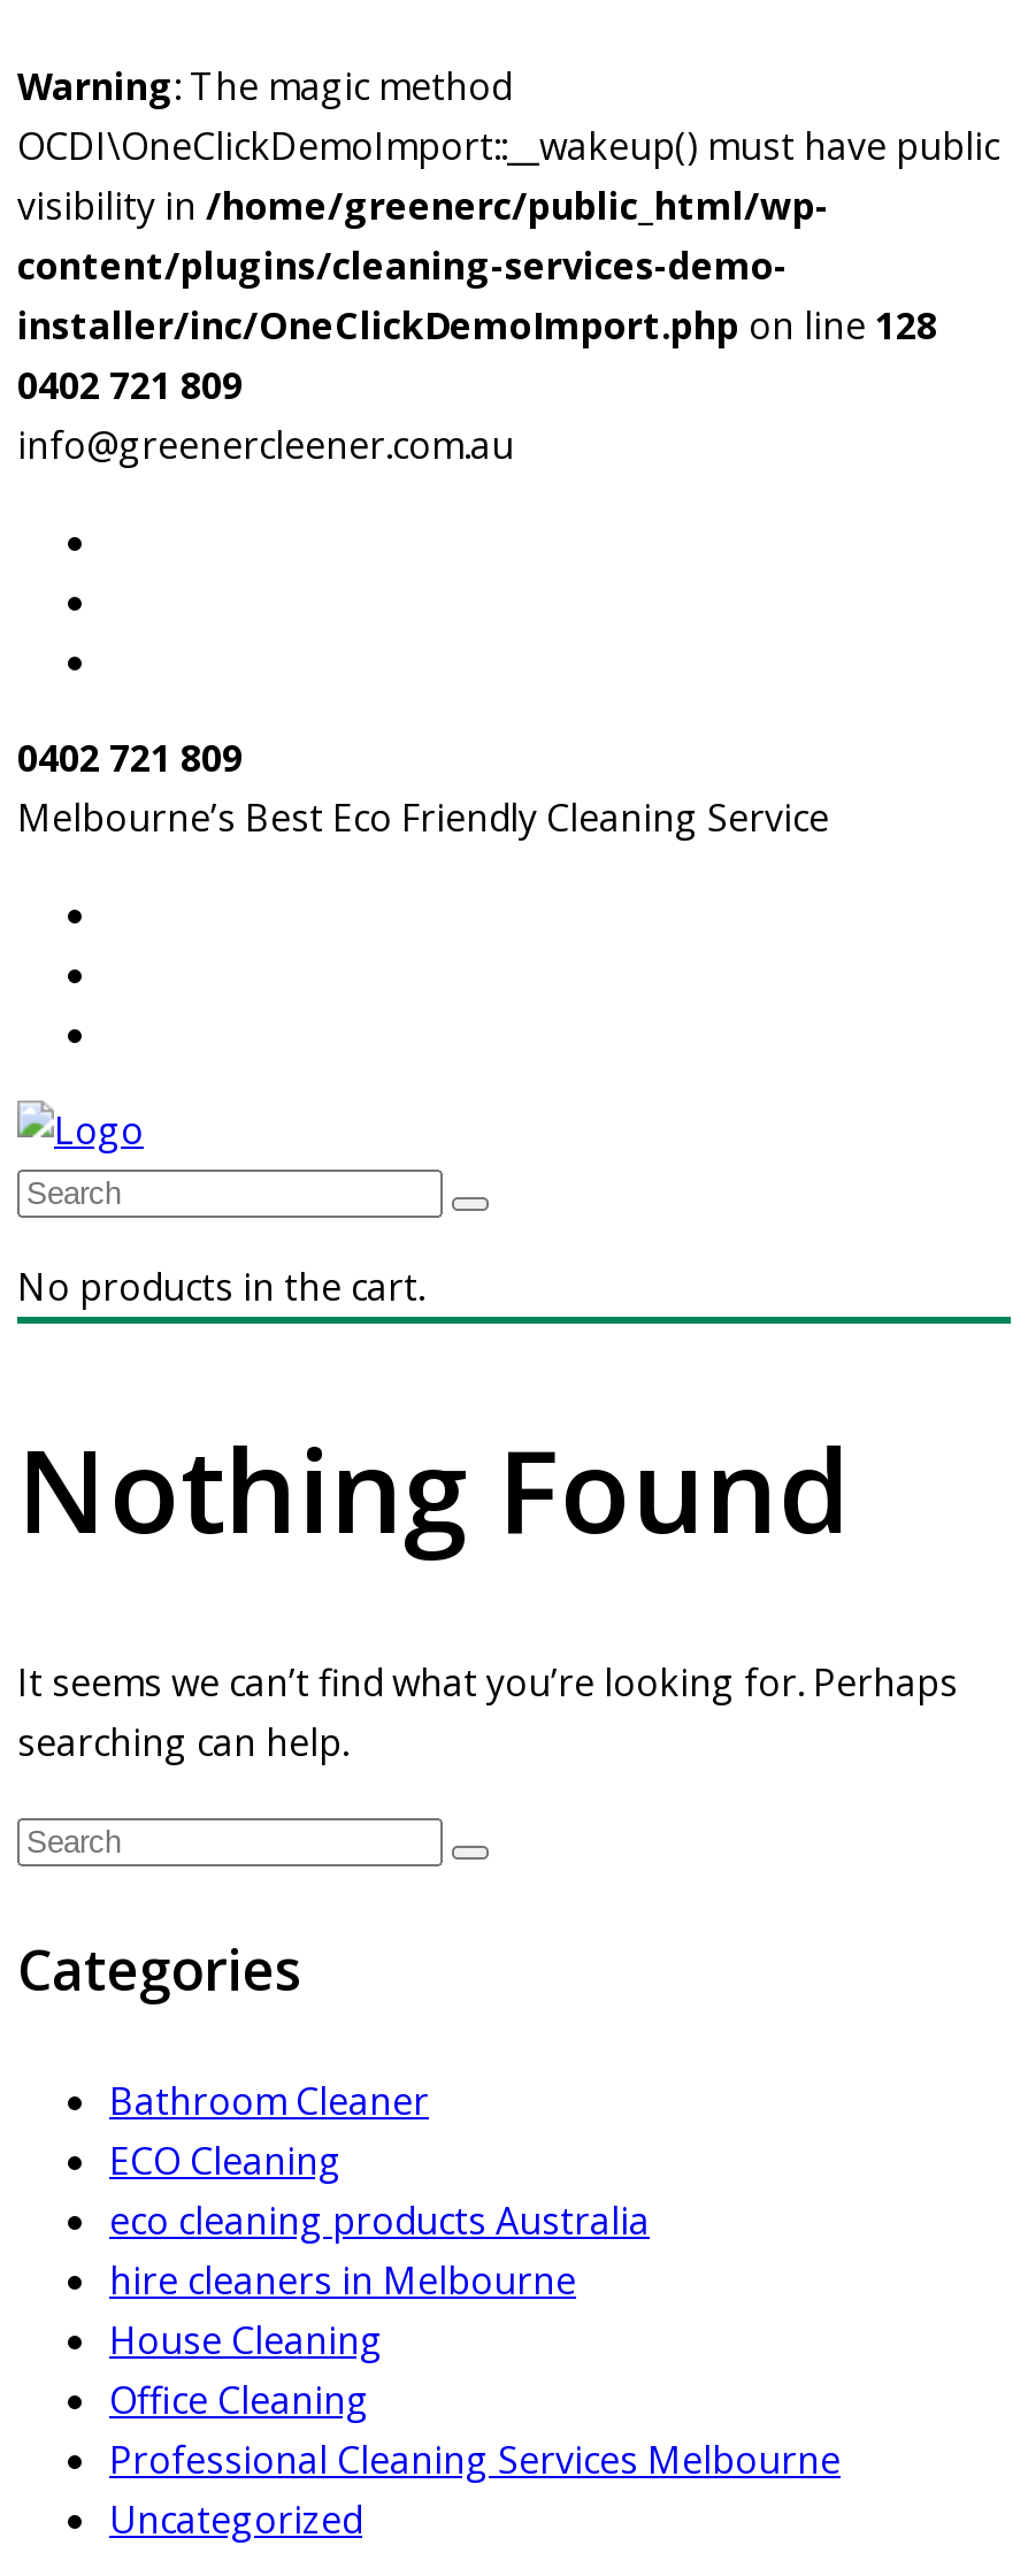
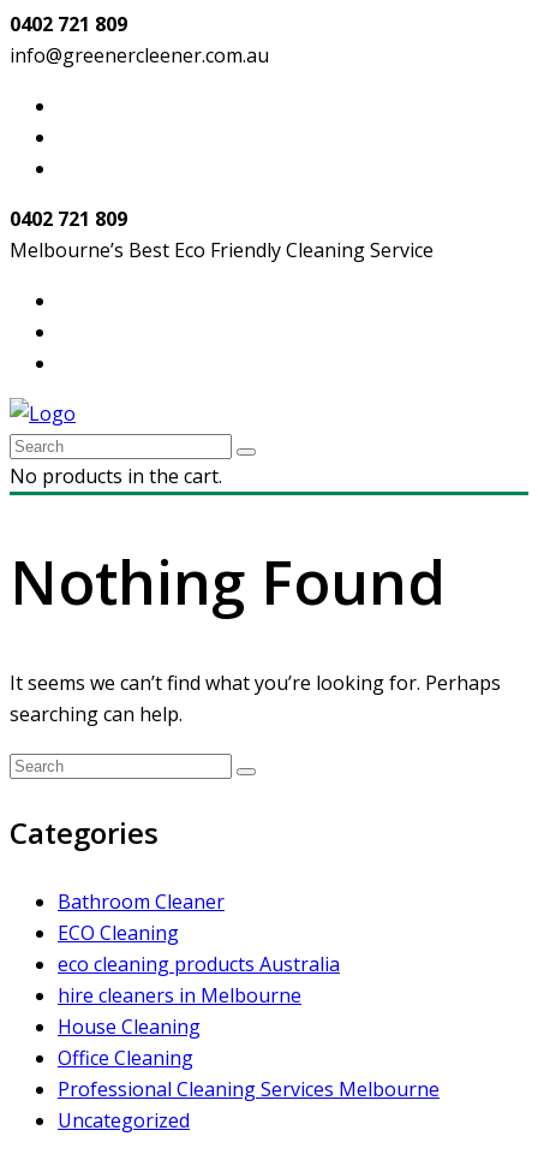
[17,61,999,351] Warning: The magic method | OCDI\OneClickDemoImport::__wakeup() must have public | visibility in /home/greenerc/public_html/wp- | content/plugins/cleaning-services-demo- | installer/inc/OneClickDemoImport.php on line 128 -> none

